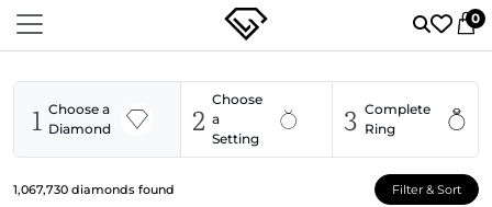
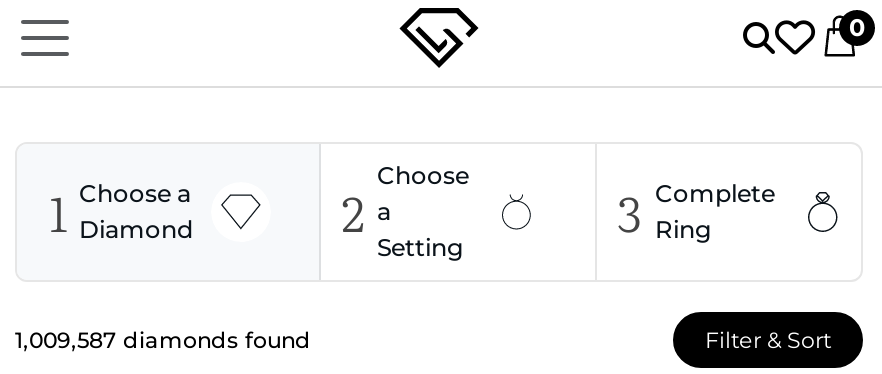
[13,181,175,197] 1,067,730 diamonds found -> [15,325,311,353] 1,009,587 diamonds found

